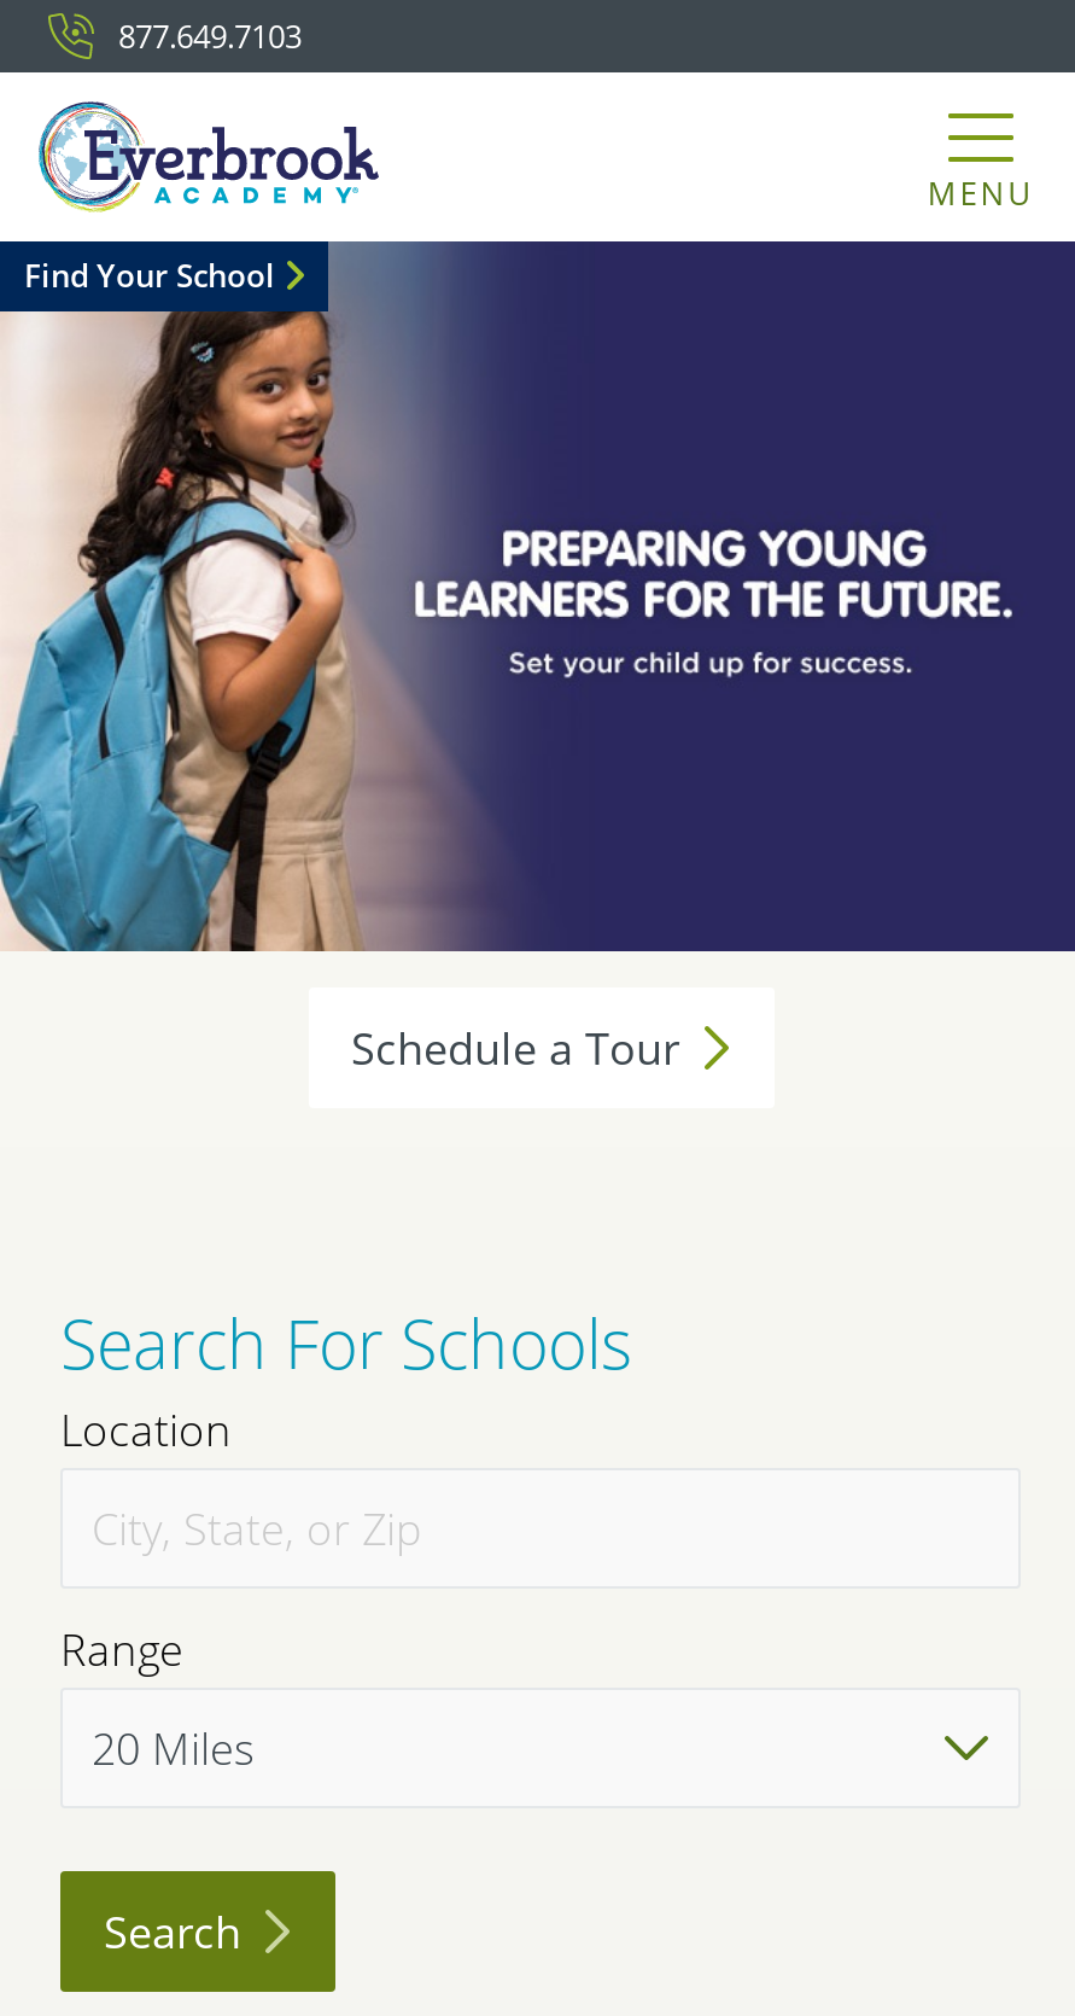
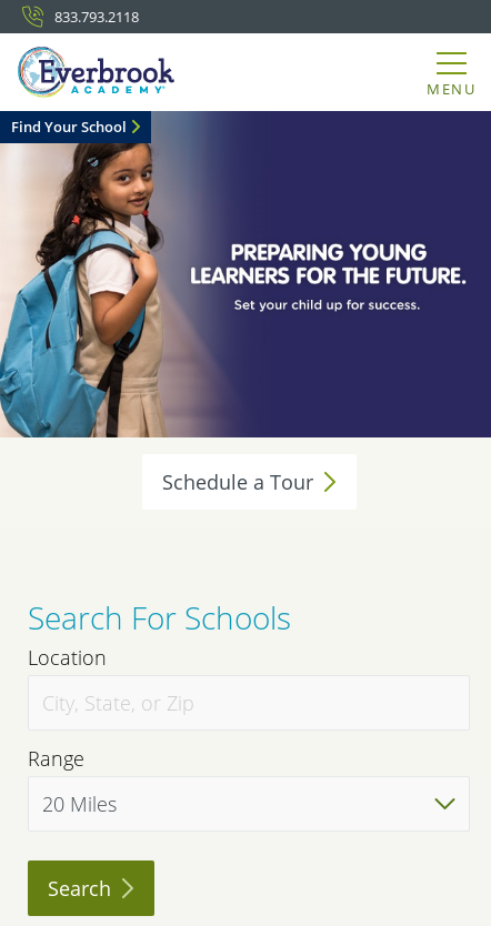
[118,14,302,58] 877.649.7103 -> [54,7,139,27] 833.793.2118

